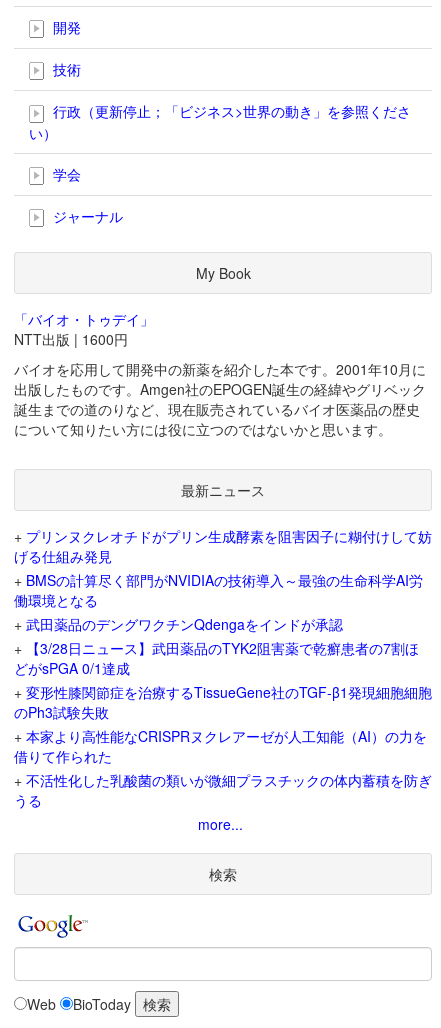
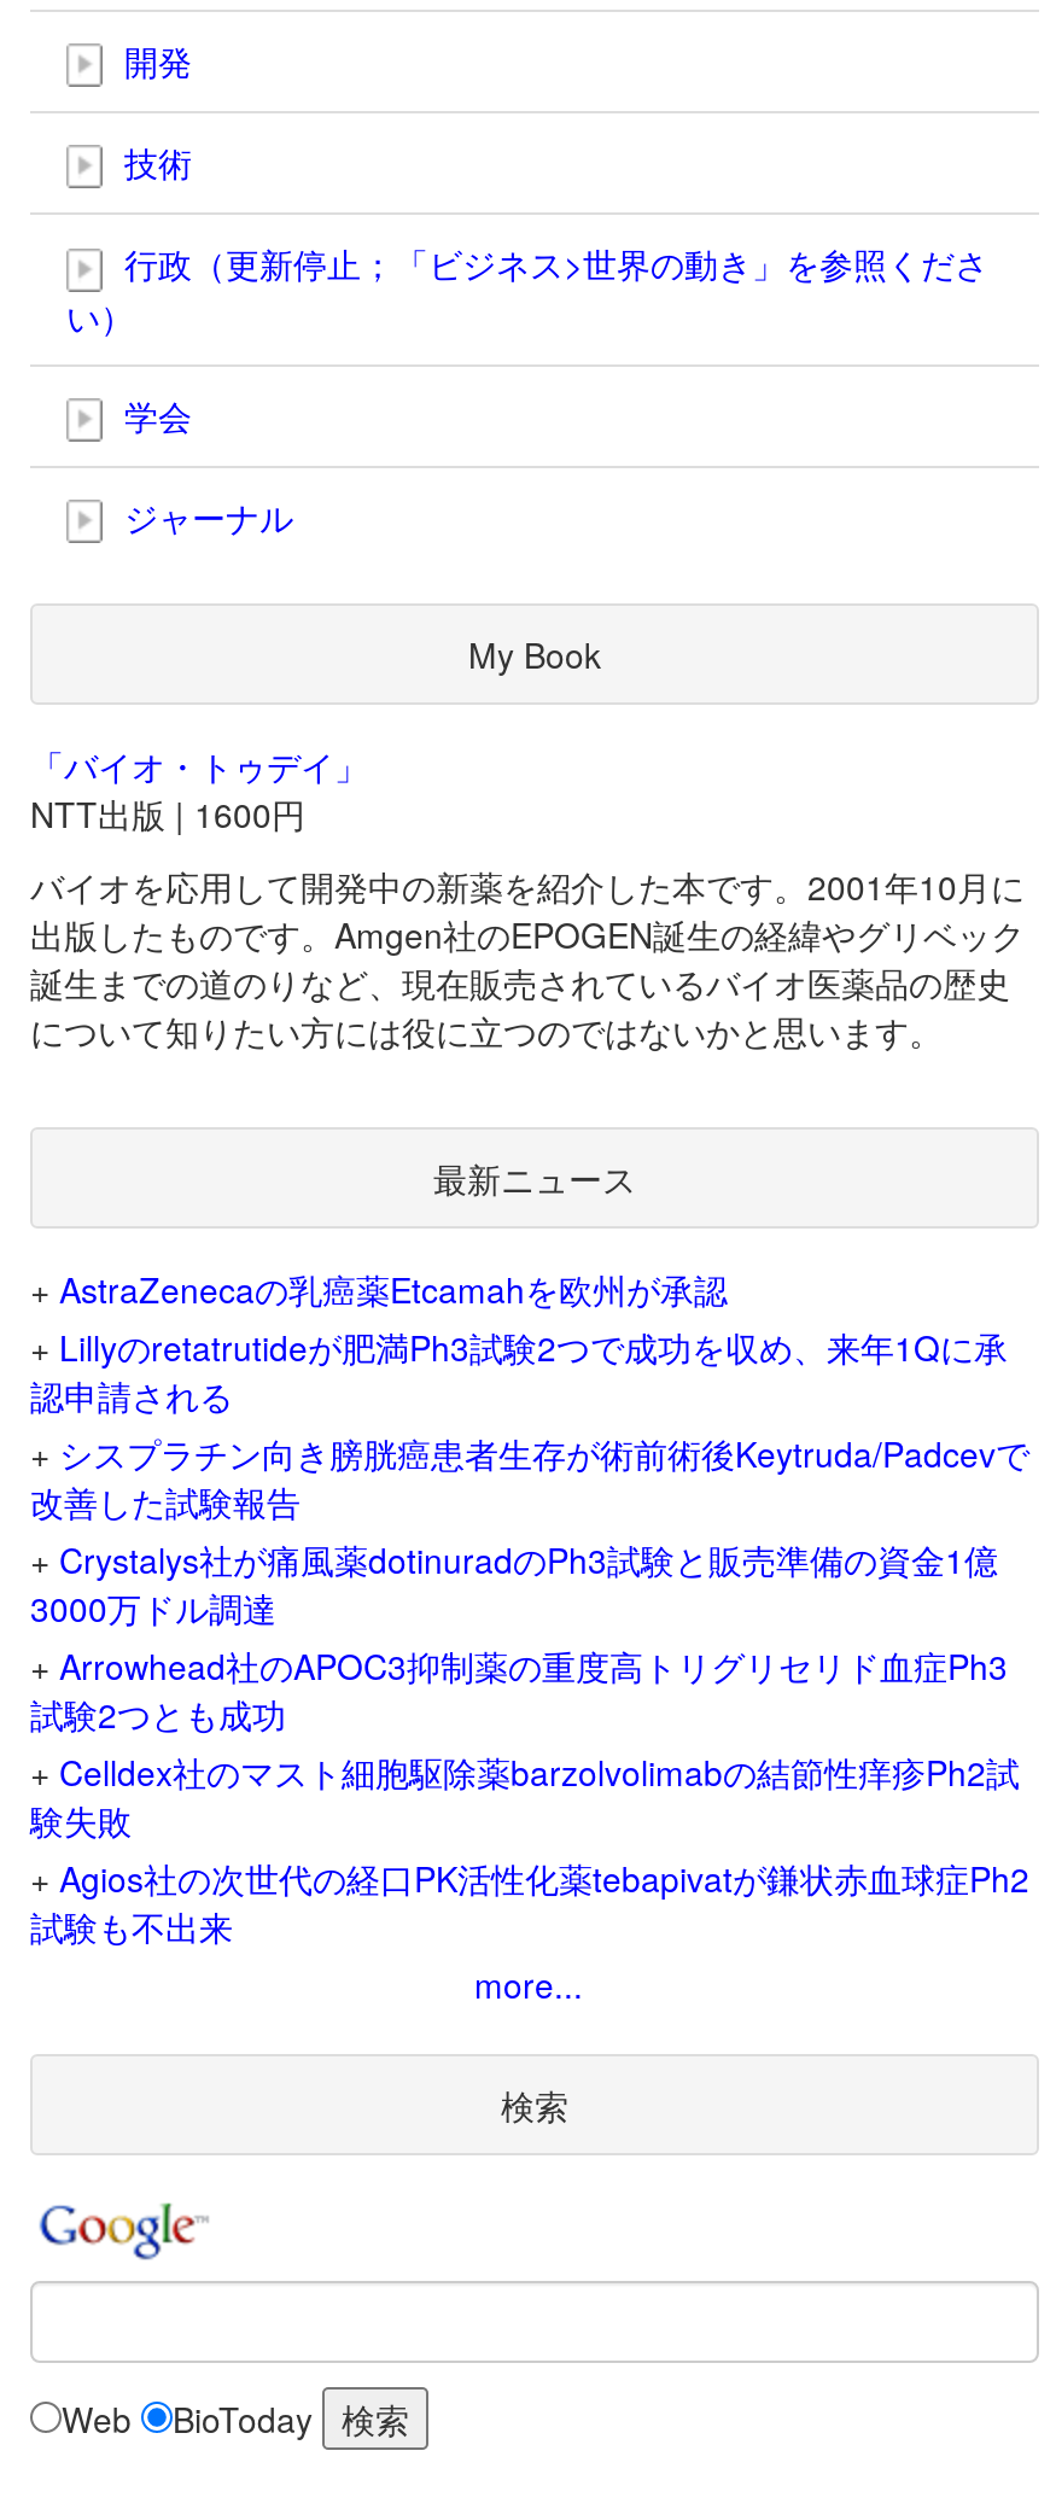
[14,526,432,810] +プリンヌクレオチドがプリン生成酵素を阻害因子に糊付けして妨 | げる仕組み発見 | + BMSの計算尽く部門がNVIDIAの技術導入～最強の生命科学AI労 | 働環境となる | +武田薬品のデングワクチンQdengaをインドが承認 | +【3/28日ニュース】武田薬品のTYK2阻害薬で乾癬患者の7割ほ | どがsPGA 0/1達成 | +変形性膝関節症を治療するTissueGene社のTGF-β1発現細胞細胞 | のPh3試験失敗 | +本家より高性能なCRISPRヌクレアーゼが人工知能（AI）の力を | 借りて作られた | +不活性化した乳酸菌の類いが微細プラスチックの体内蓄積を防ぎ | うる -> [30,1265,1029,1951] + AstraZenecaの乳癌薬Etcamahを欧州が承認 | + Lillyのretatrutideが肥満Ph3試験2つで成功を収め、来年1Qに承 | 認申請される | +シスプラチン向き膀胱癌患者生存が術前術後Keytruda/Padcevで | 改善した試験報告 | + Crystalys社が痛風薬dotinuradのPh3試験と販売準備の資金1億 | 3000万ドル調達 | + Arrowhead社のAPOC3抑制薬の重度高トリグリセリド血症Ph3 | 試験2つとも成功 | + Celldex社のマスト細胞駆除薬barzolvolimabの結節性痒疹Ph2試 | 験失敗 | + Agios社の次世代の経口PK活性化薬tebapivatが鎌状赤血球症Ph2 | 試験も不出来

